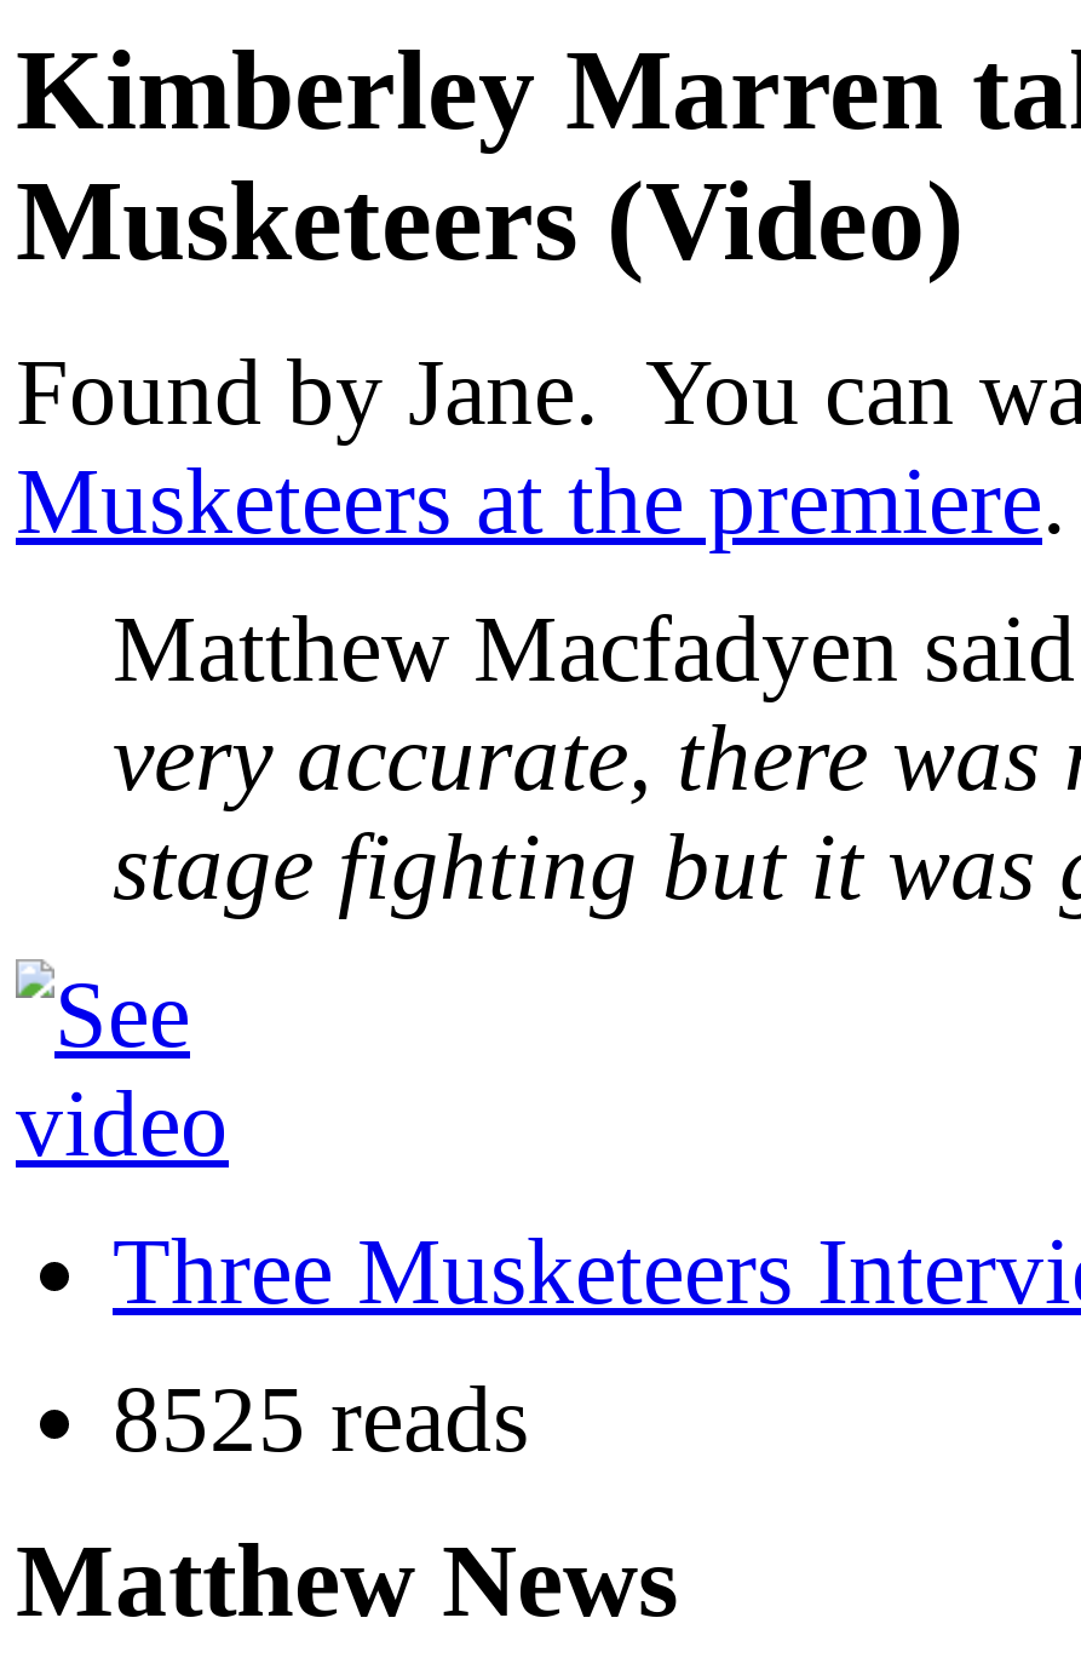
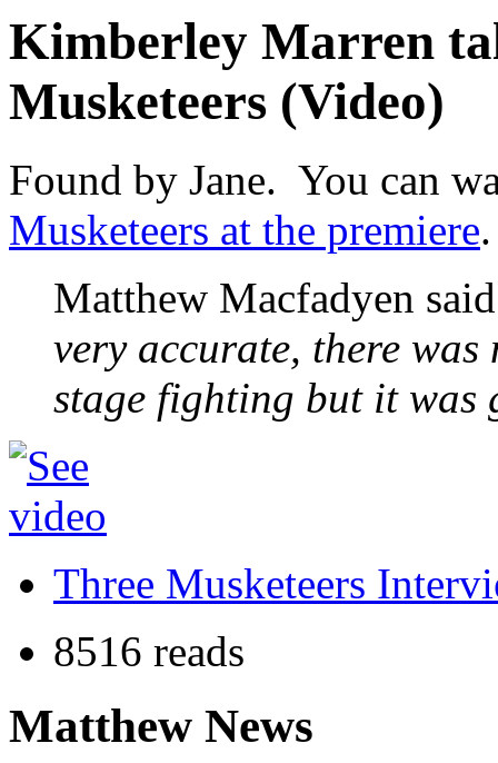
[113,1366,529,1471] 8525 reads -> [53,627,245,675] 8516 reads

